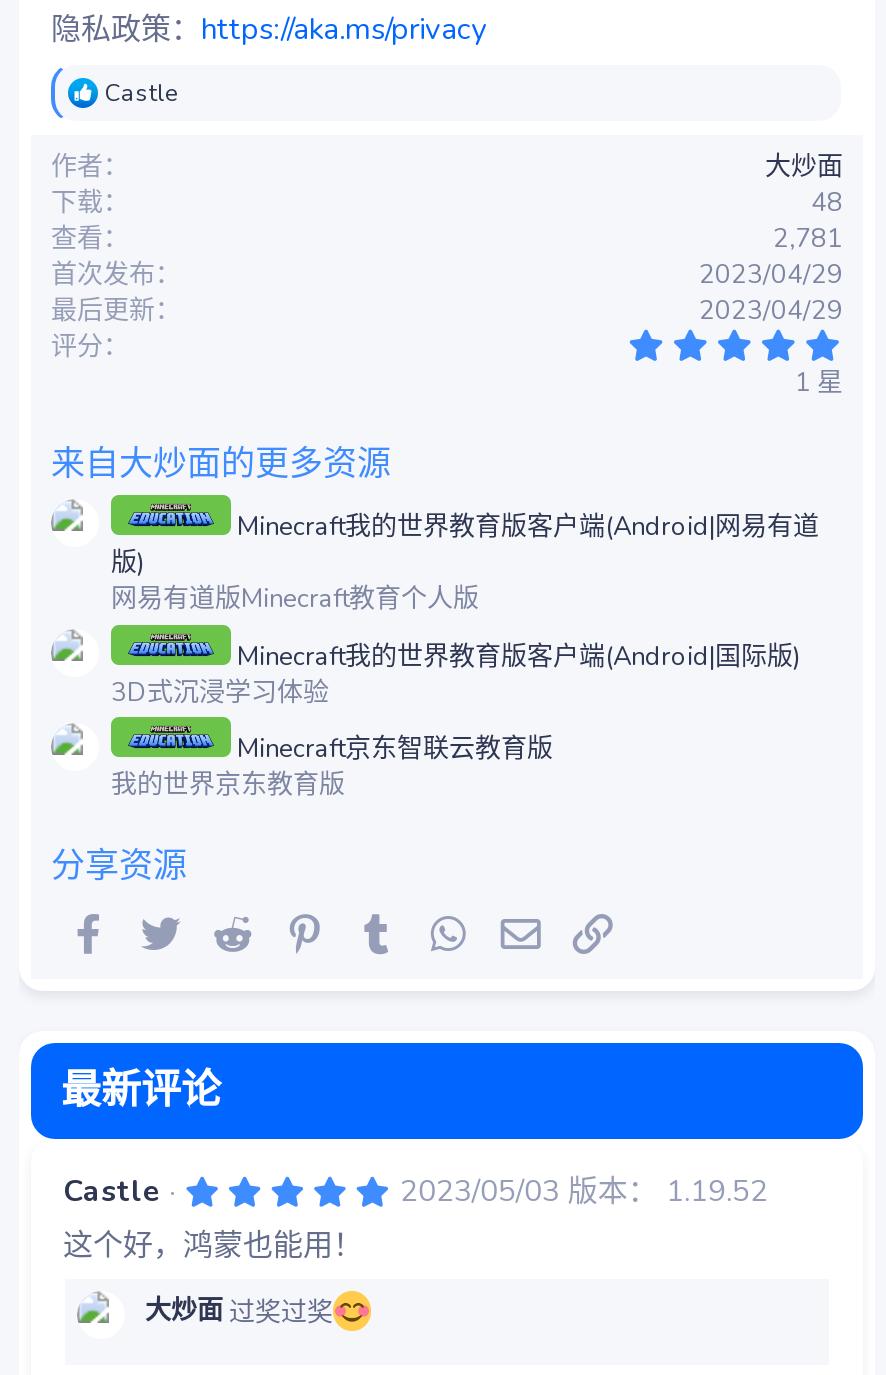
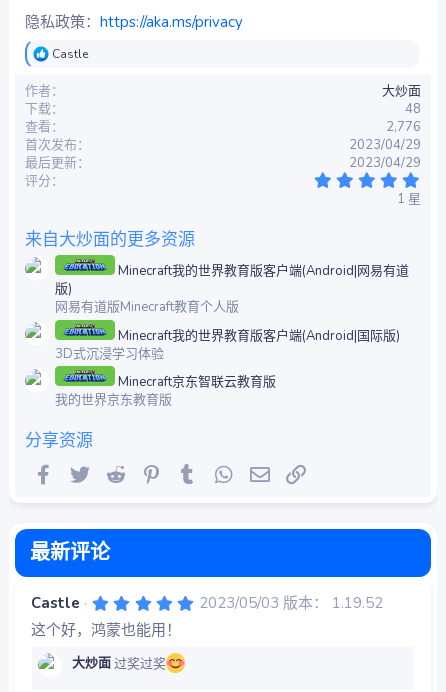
[773,222,843,258] 2,781 -> [386,118,421,136] 2,776

